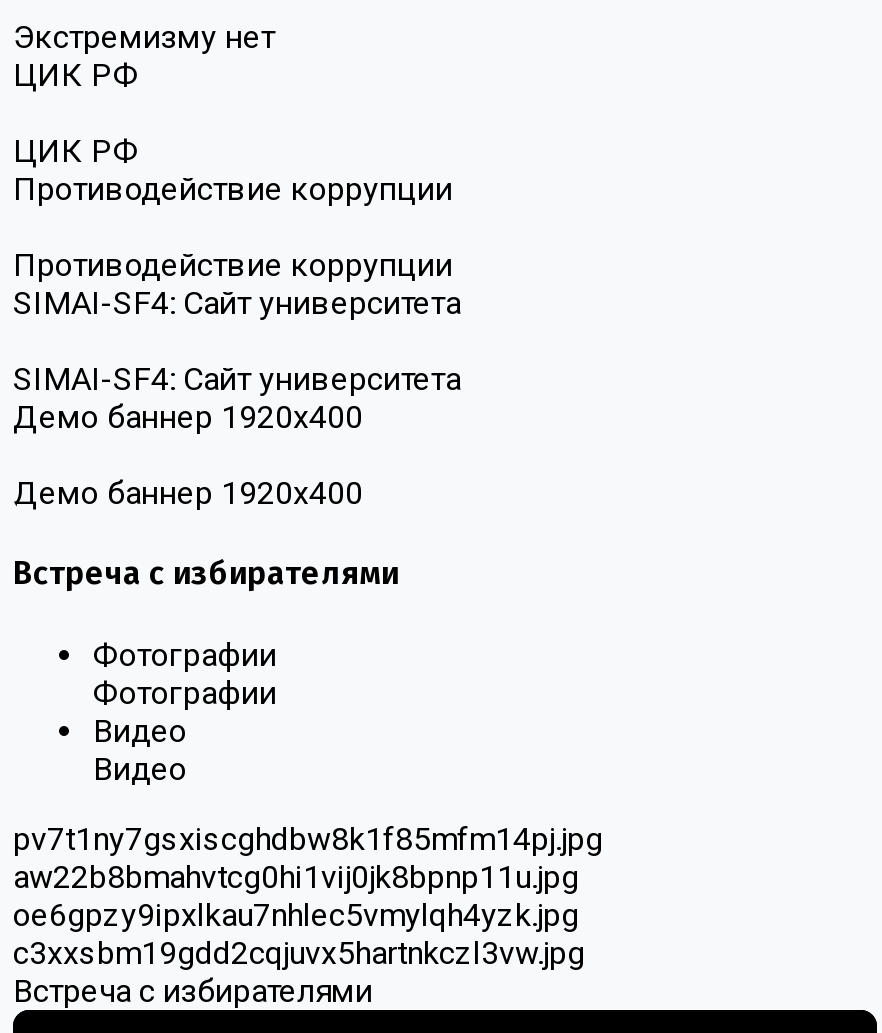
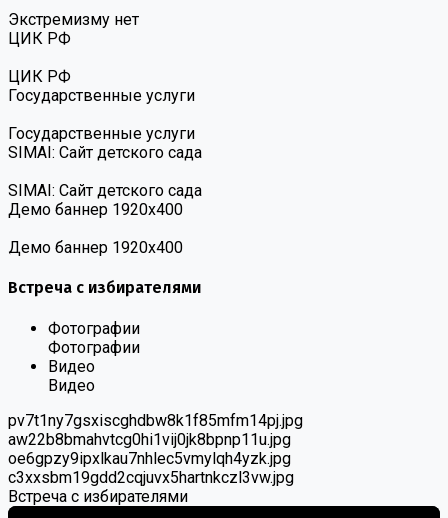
[13,170,453,208] Противодействие коррупции -> [8,86,195,105] Государственные услуги
[13,246,461,322] Противодействие коррупции | SIMAI-SF4: Сайт университета -> [8,124,202,162] Государственные услуги | SIMAI: Сайт детского сада
[13,360,461,398] SIMAI-SF4: Сайт университета -> [8,181,202,200] SIMAI: Сайт детского сада

